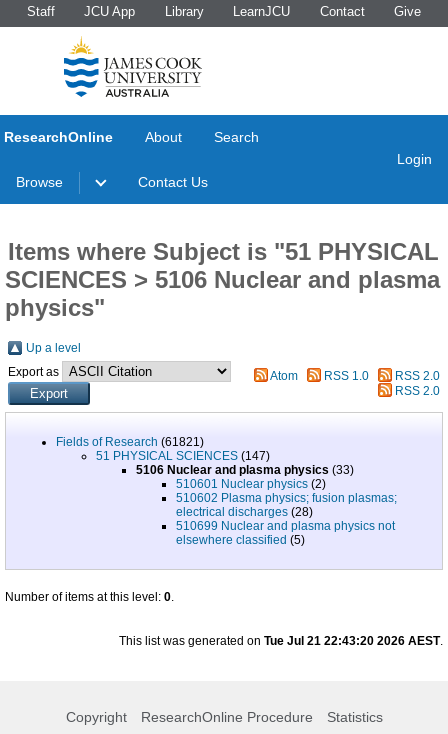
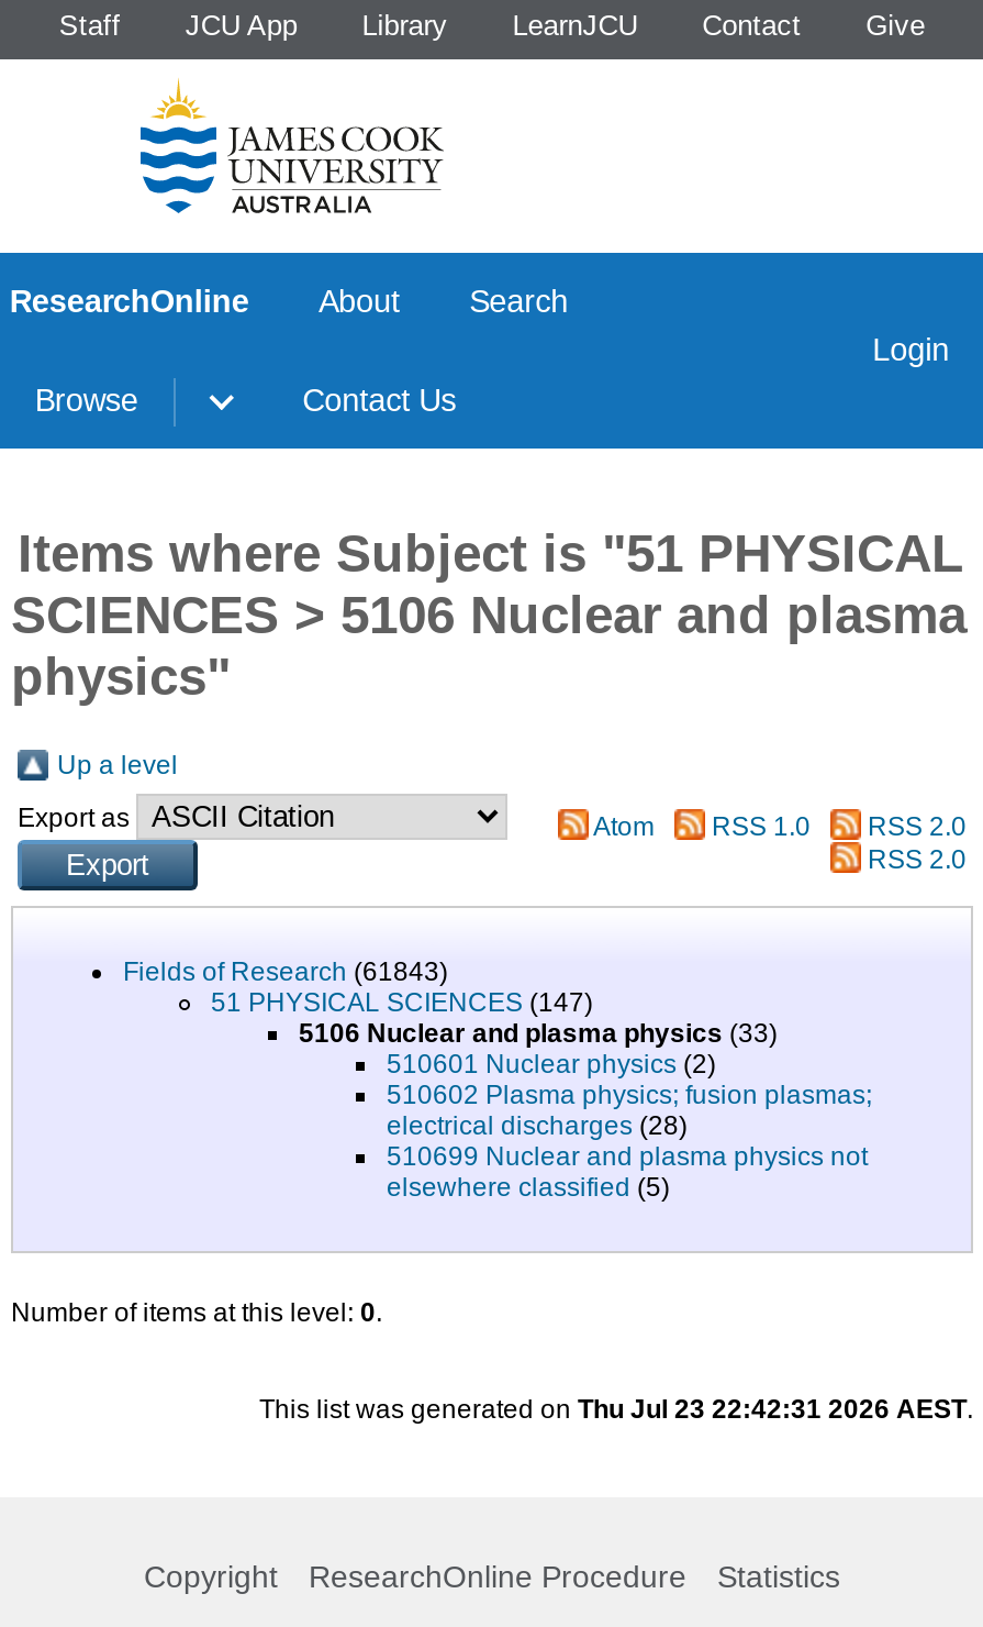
[56,435,204,449] Fields of Research (61821) -> [123,957,448,988] Fields of Research (61843)
[119,634,443,648] This list was generated on Tue Jul 21 22:43:20 2026 AEST. -> [259,1395,973,1425] This list was generated on Thu Jul 23 22:42:31 2026 AEST.

